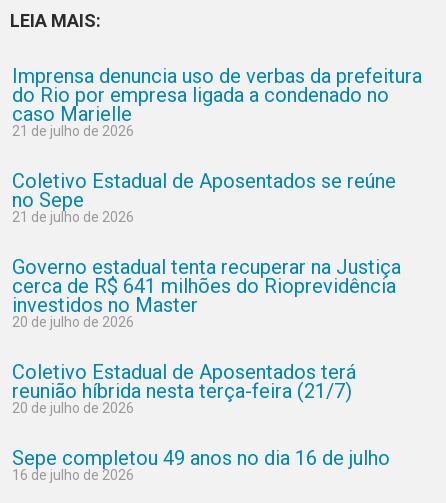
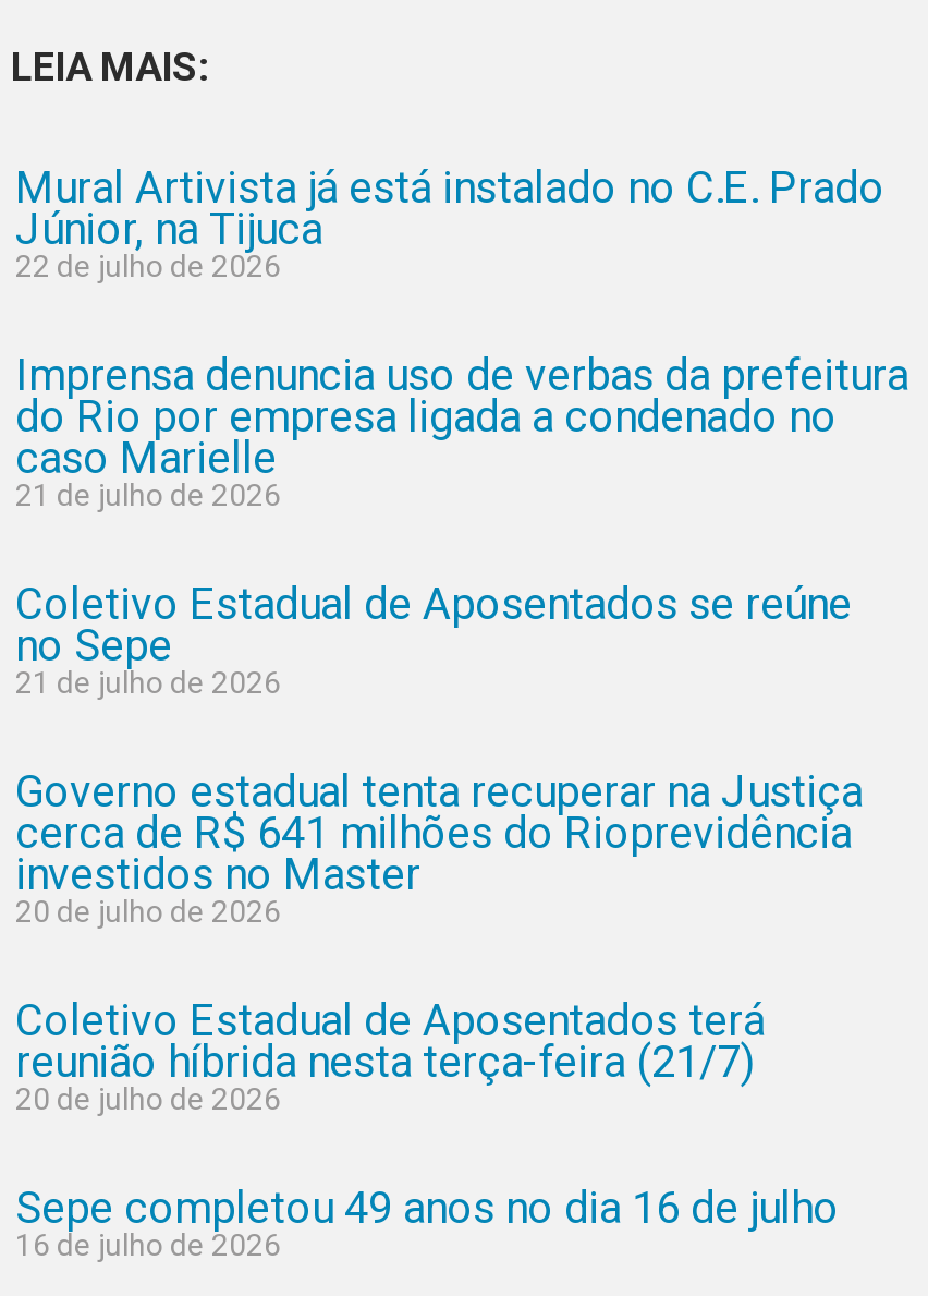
none -> [15,161,884,283] Mural Artivista já está instalado no C.E. Prado | Júnior, na Tijuca | 22 de julho de 2026

